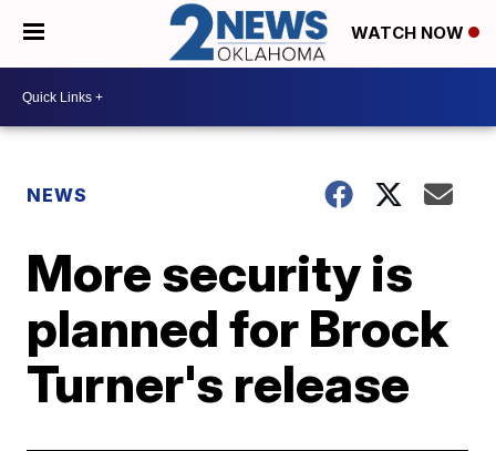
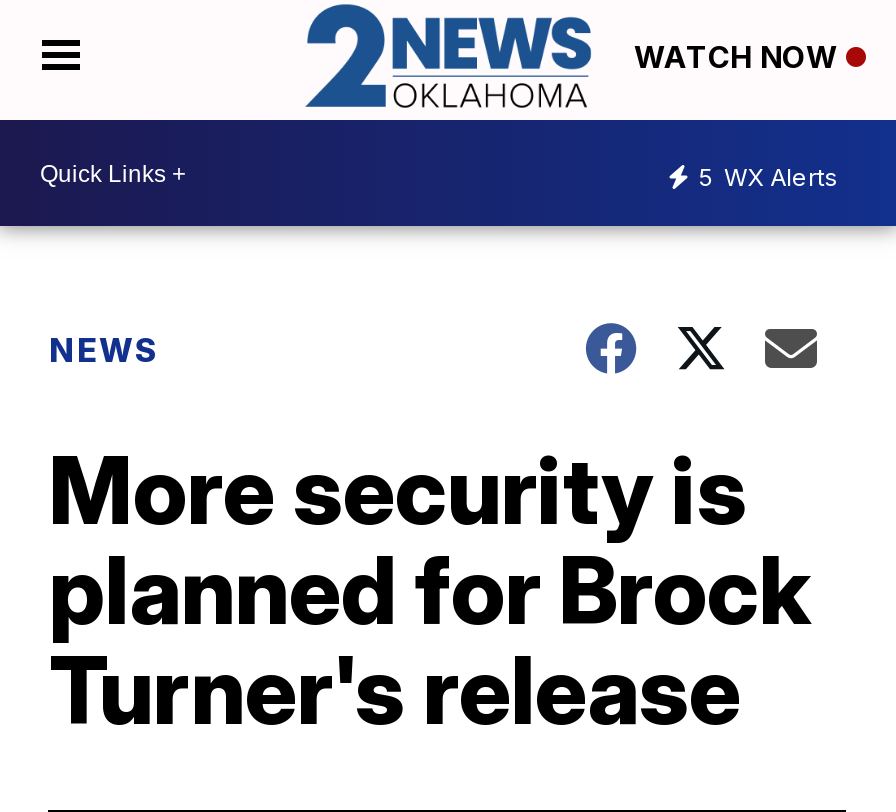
none -> [698,161,838,191] 5 WX Alerts

